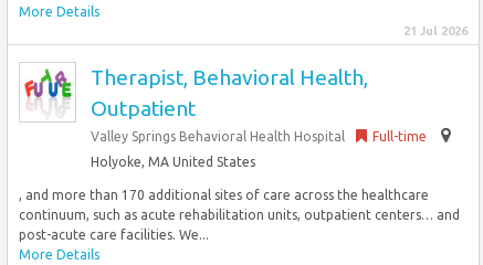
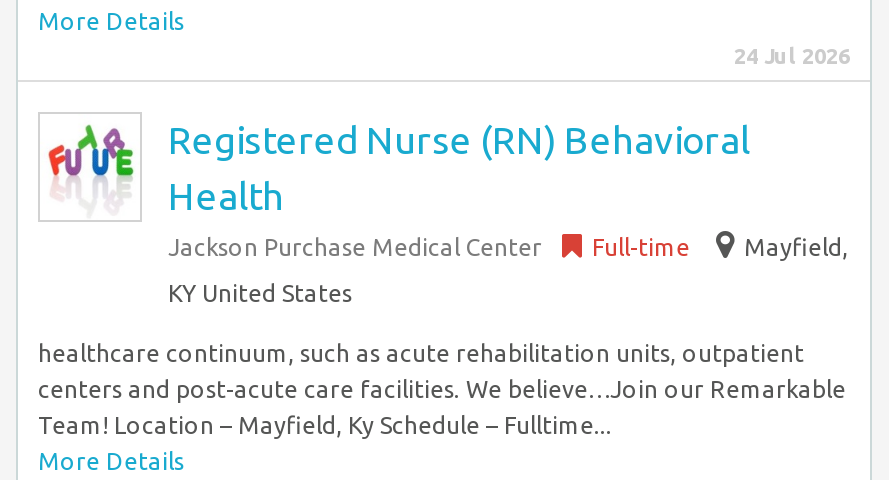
[403,24,468,38] 21 Jul 2026 -> [734,44,850,68] 24 Jul 2026
[91,65,368,144] Therapist, Behavioral Health, | Outpatient | Valley Springs Behavioral Health Hospital -> [168,118,750,260] Registered Nurse (RN) Behavioral | Health | Jackson Purchase Medical Center
[19,155,460,242] Holyoke, MA United States | , and more than 170 additional sites of care across the healthcare | continuum, such as acute rehabilitation units, outpatient centers… and | post-acute care facilities. We... -> [38,234,848,438] Mayfield, | KY United States | healthcare continuum, such as acute rehabilitation units, outpatient | centers and post-acute care facilities. We believe…Join our Remarkable | Team! Location – Mayfield, Ky Schedule – Fulltime...

